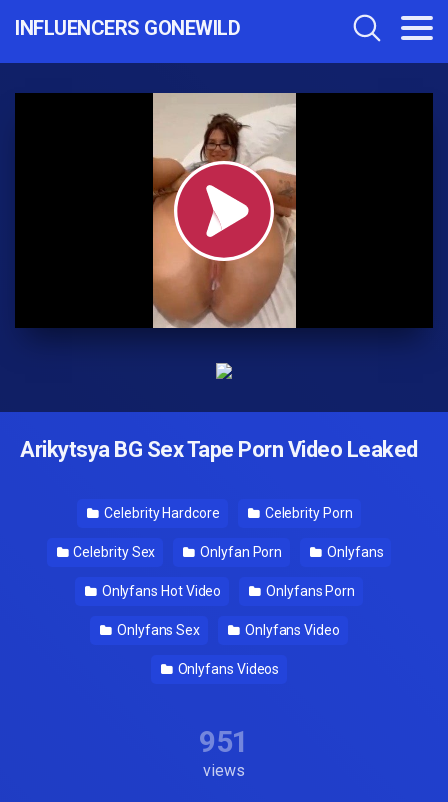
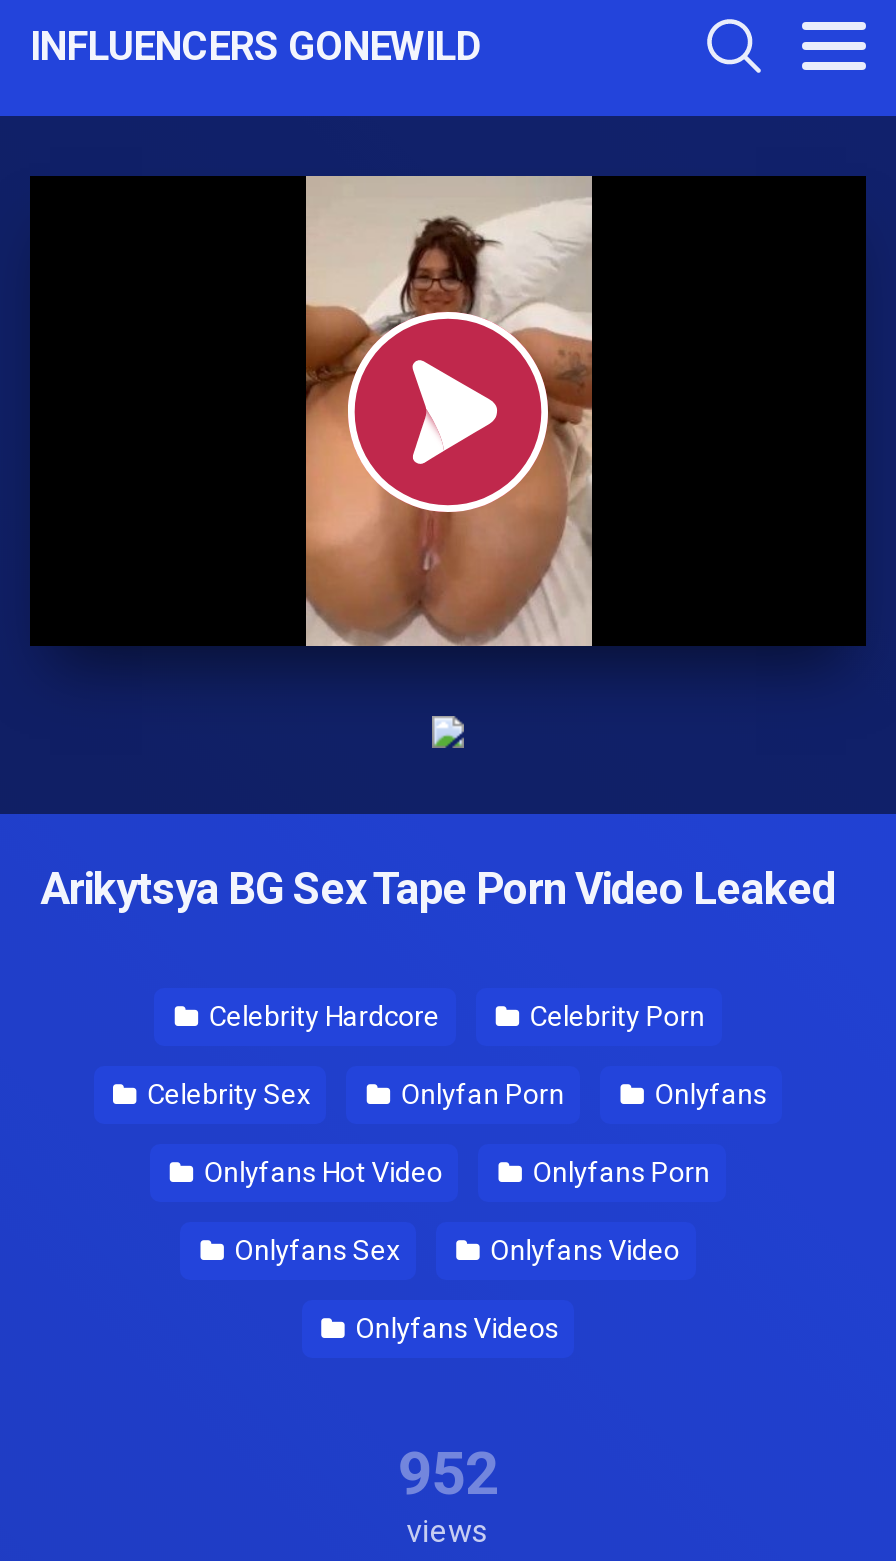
[199,724,249,759] 951 -> [397,1438,499,1508] 952

